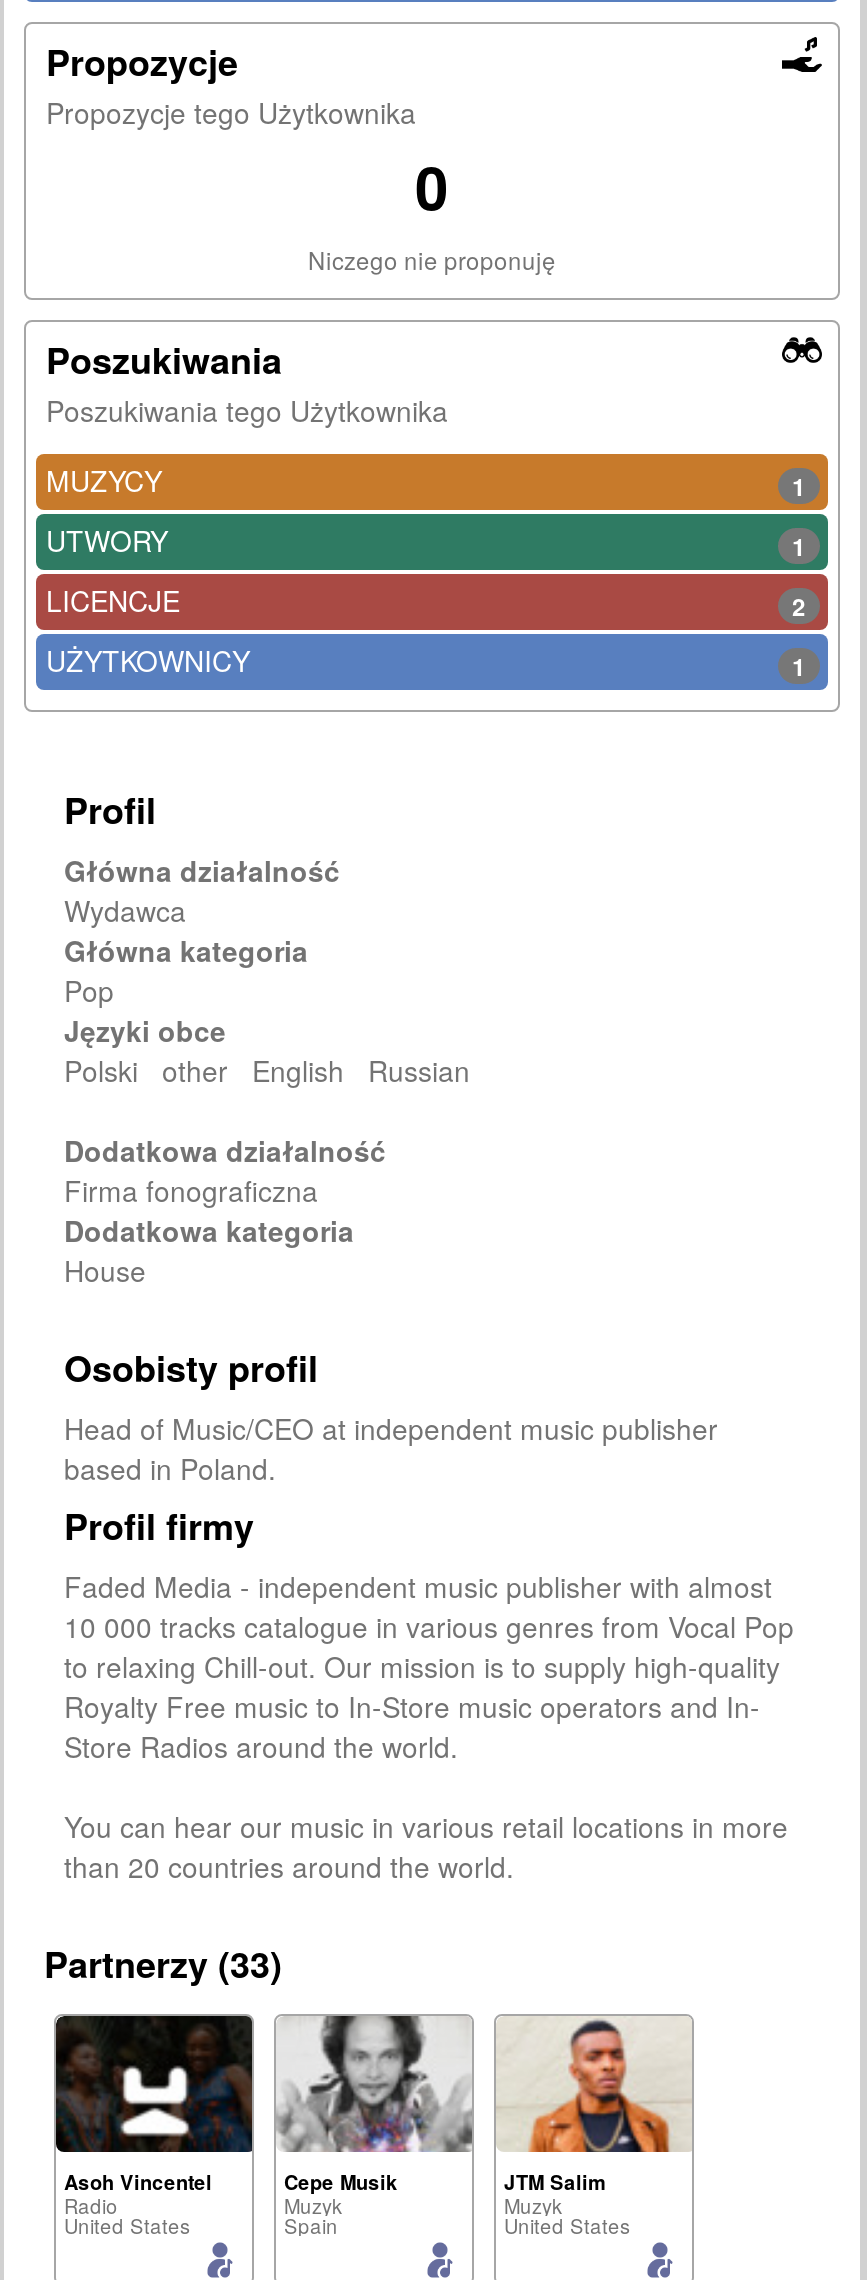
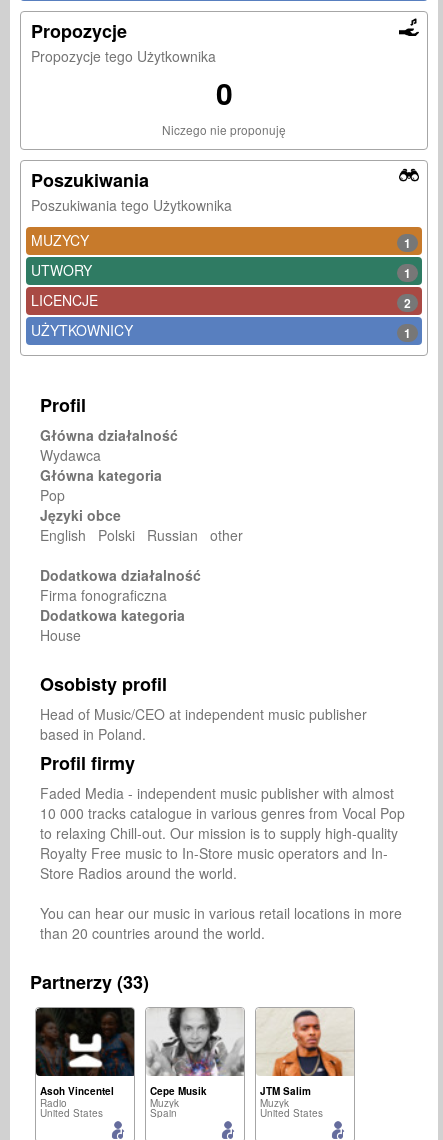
[64,1050,486,1090] Polski other English Russian -> [40,525,251,545] English Polski Russian other

